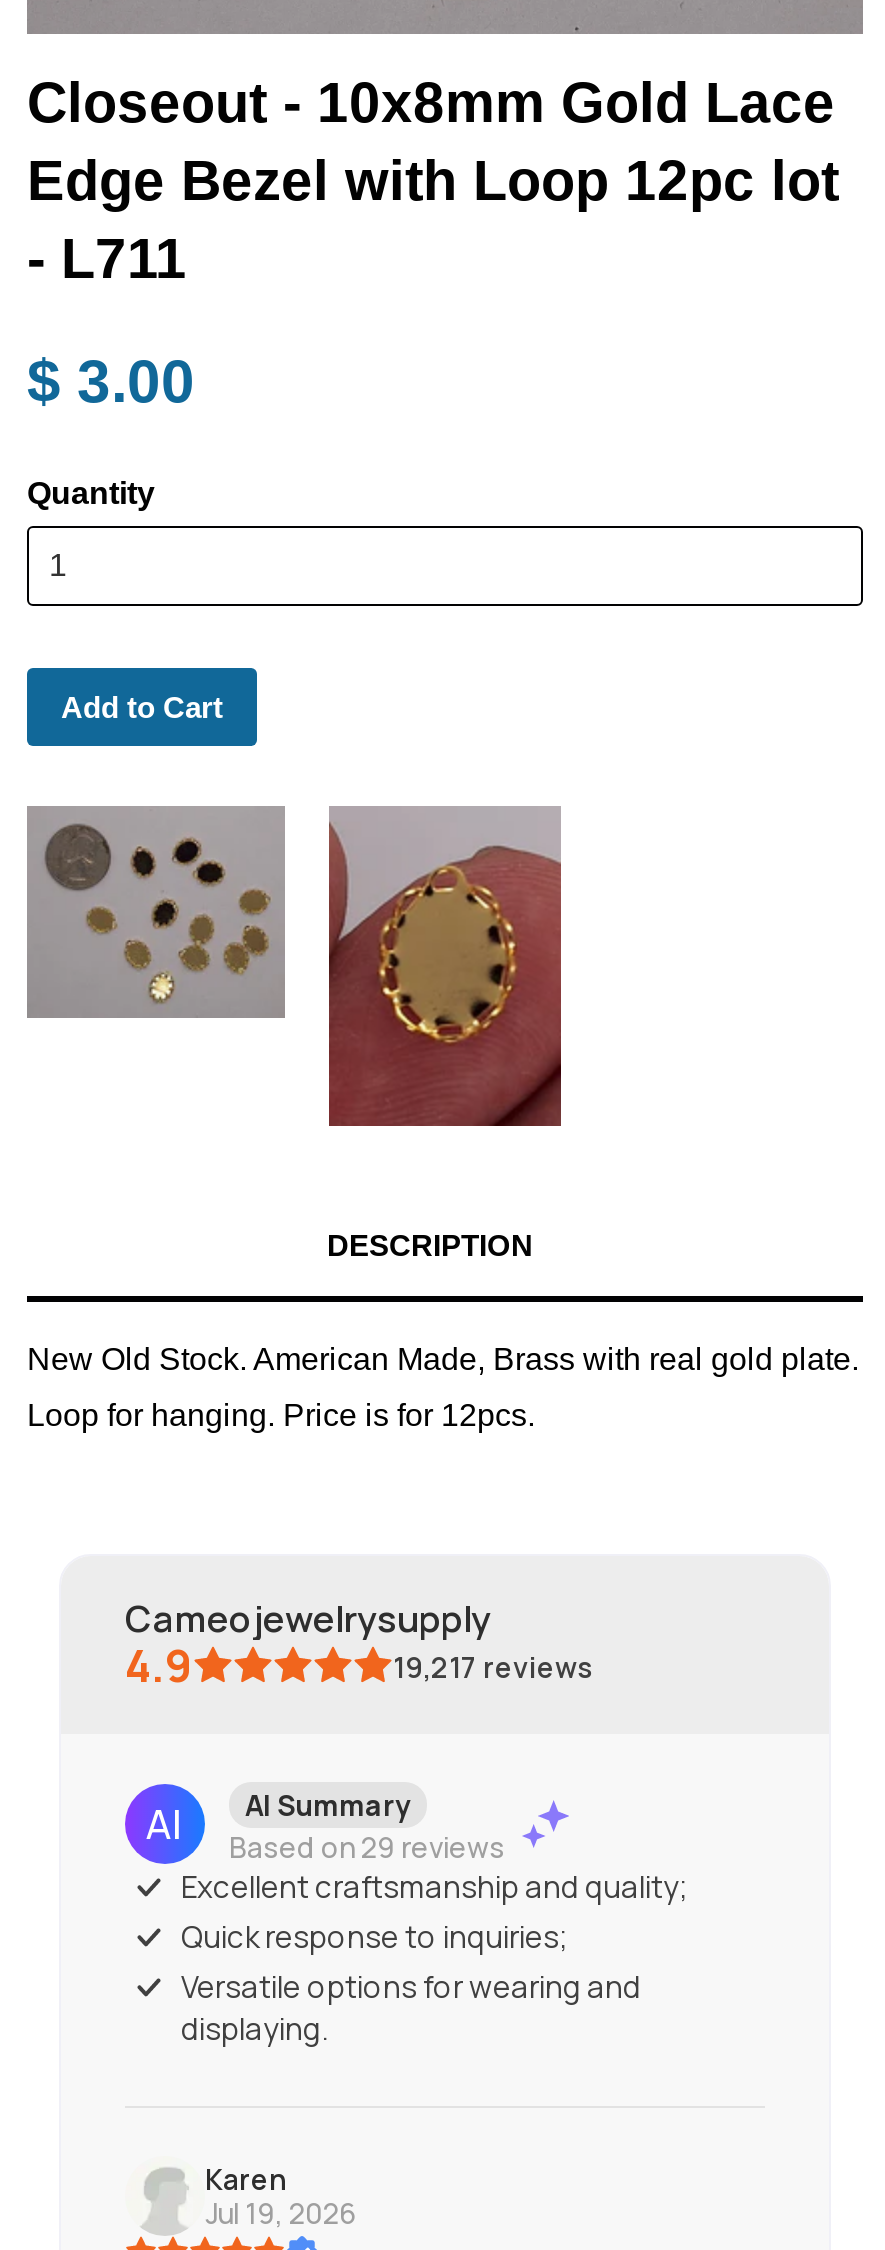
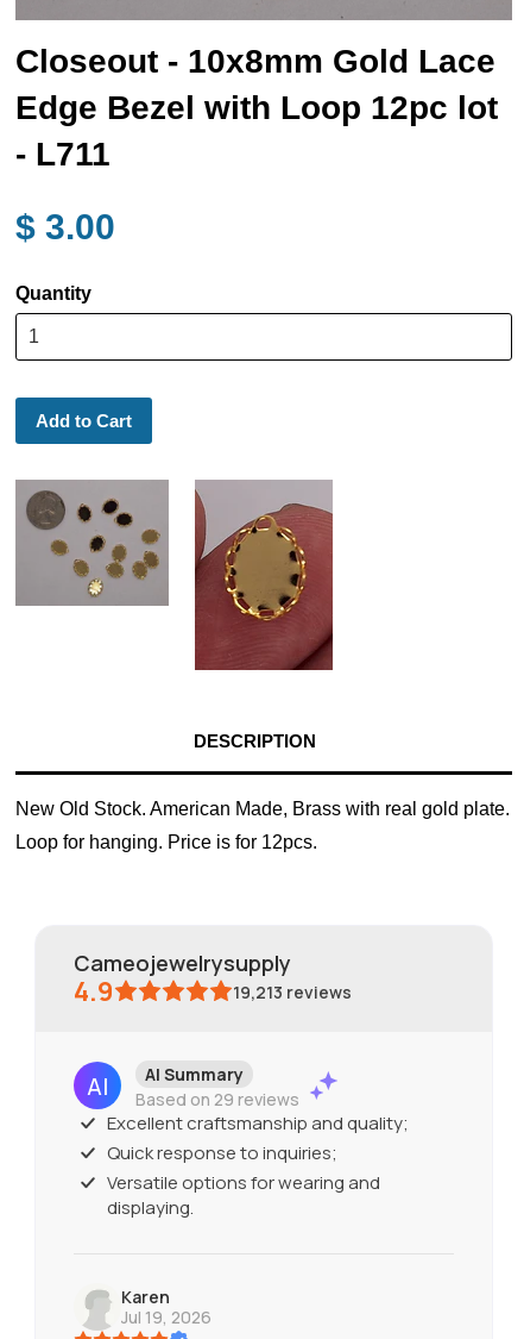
[393,1647,593,1685] 19,217 reviews -> [233,980,352,1003] 19,213 reviews

